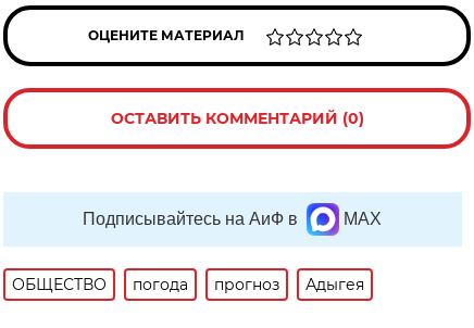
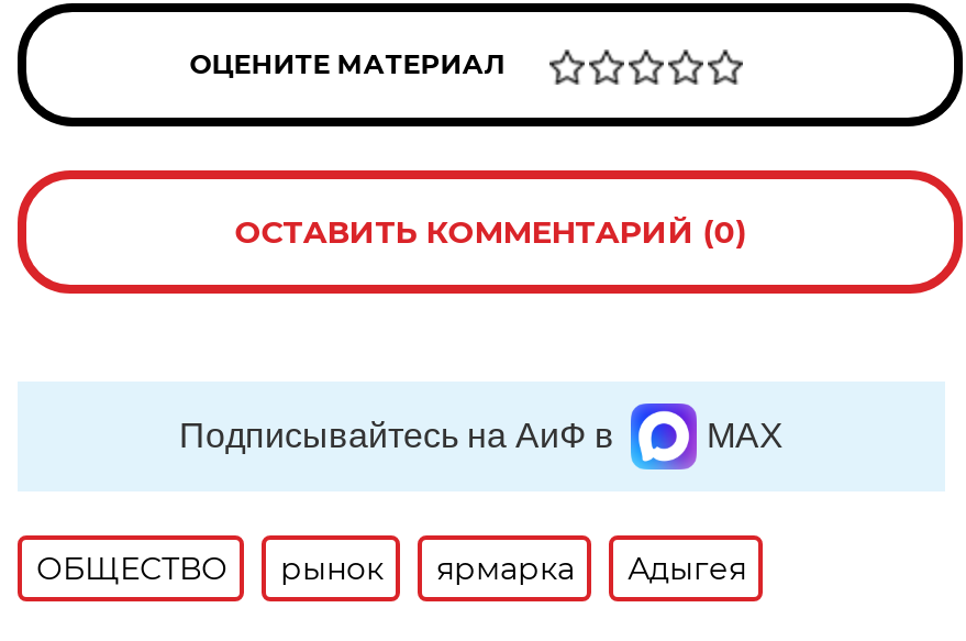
[133,275,280,294] погода | прогноз -> [280,549,575,588] рынок | ярмарка

